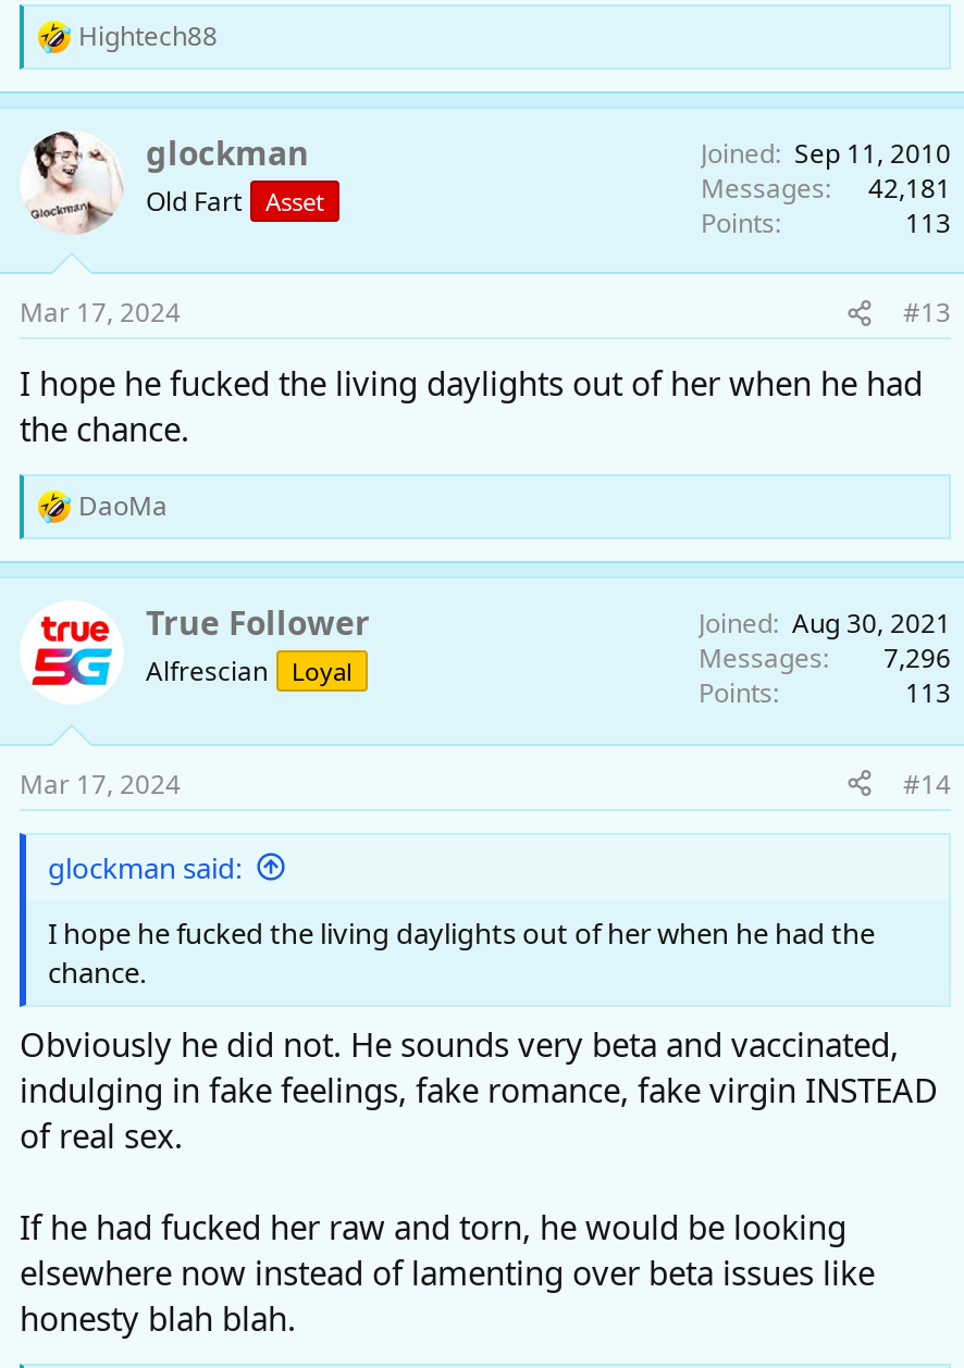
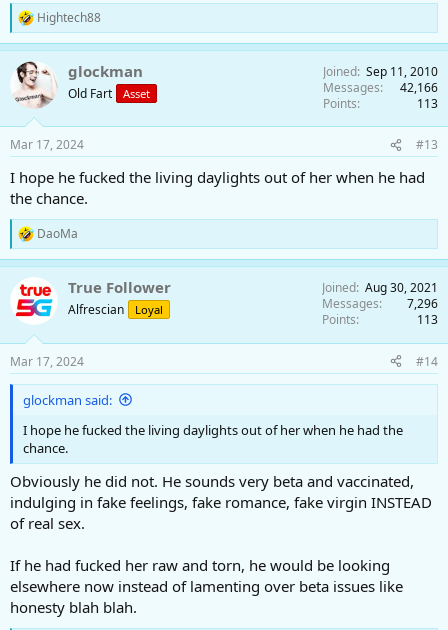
[701,169,951,206] Messages 42,181 -> [323,78,438,95] Messages 42,166

